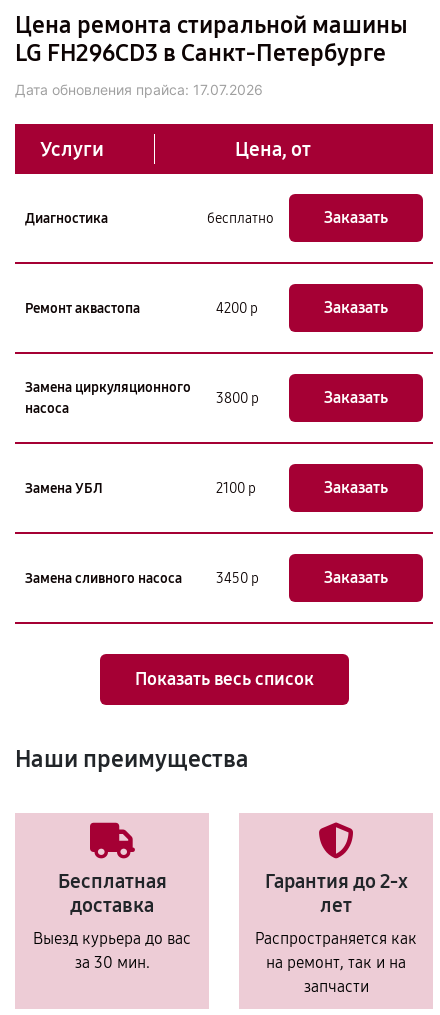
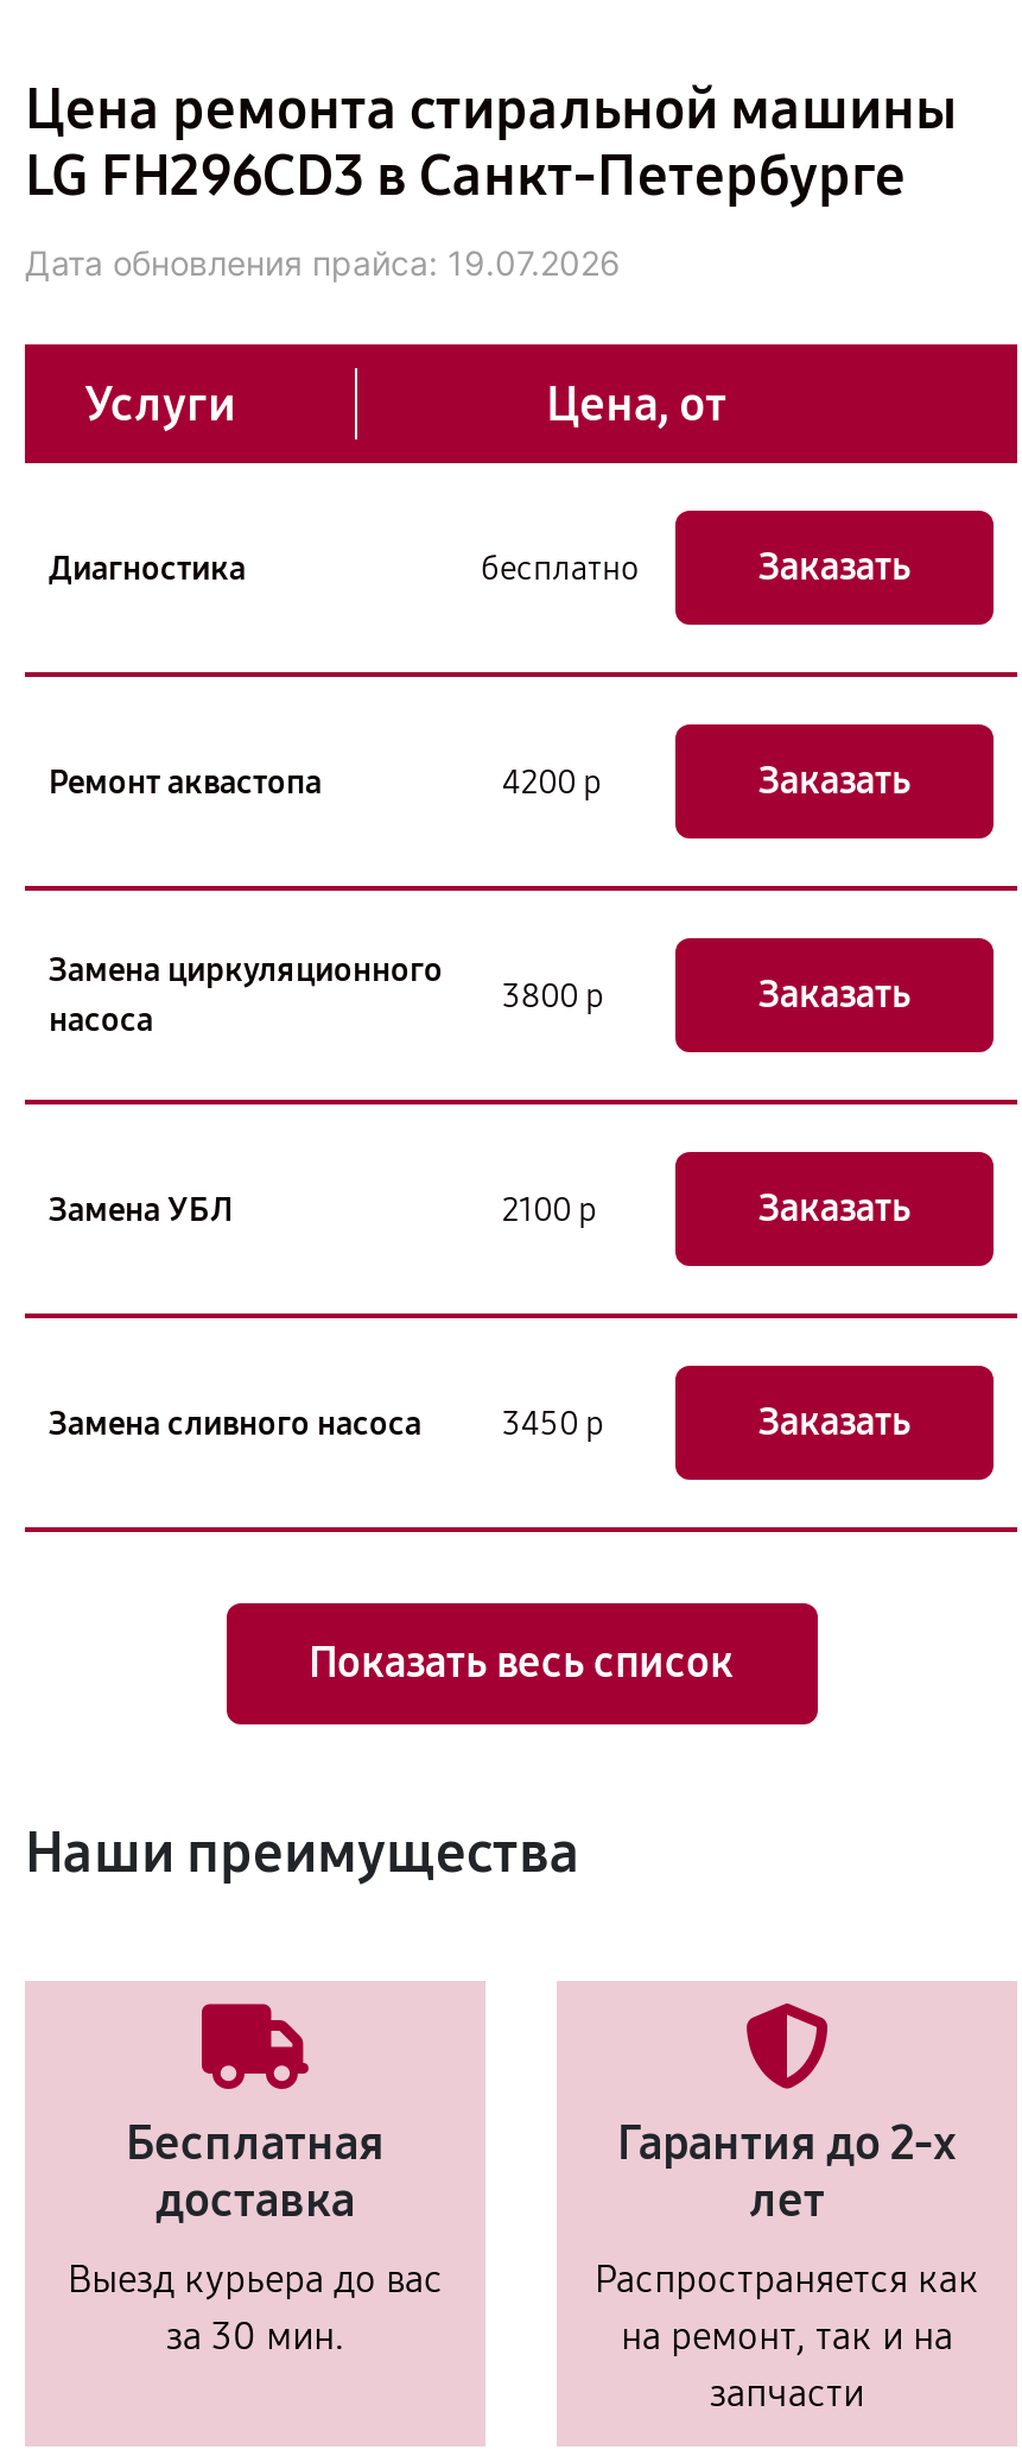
[15,81,263,98] Дата обновления прайса: 17.07.2026 -> [25,243,621,283] Дата обновления прайса: 19.07.2026

